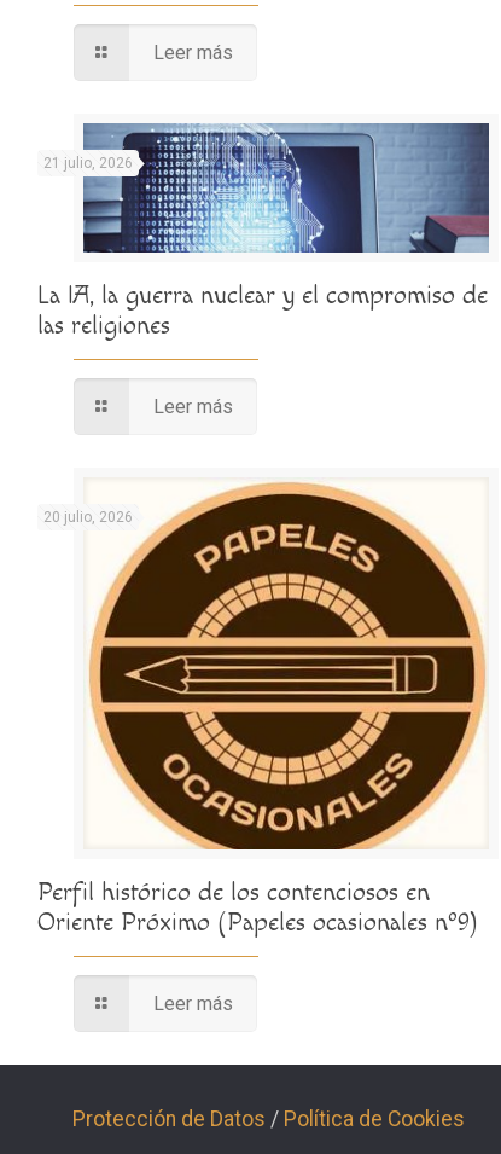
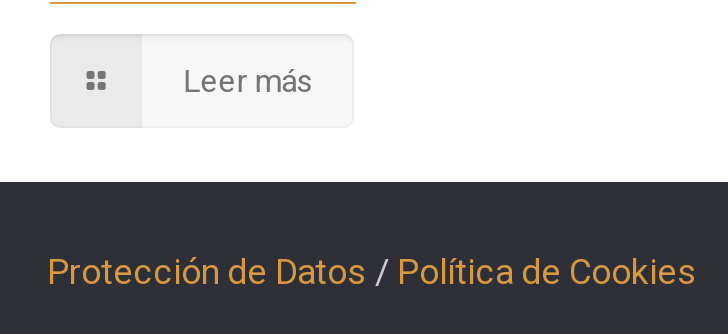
[43,122,490,254] [image] | 21 julio, 2026 -> none
[37,281,488,419] La IA, la guerra nuclear y el compromiso de | las religiones | Leer más -> none
[43,481,488,851] [image] | 20 julio, 2026 -> none
[37,878,478,1016] Perfil histórico de los contenciosos en | Oriente Próximo (Papeles ocasionales nº9) | Leer más -> none

